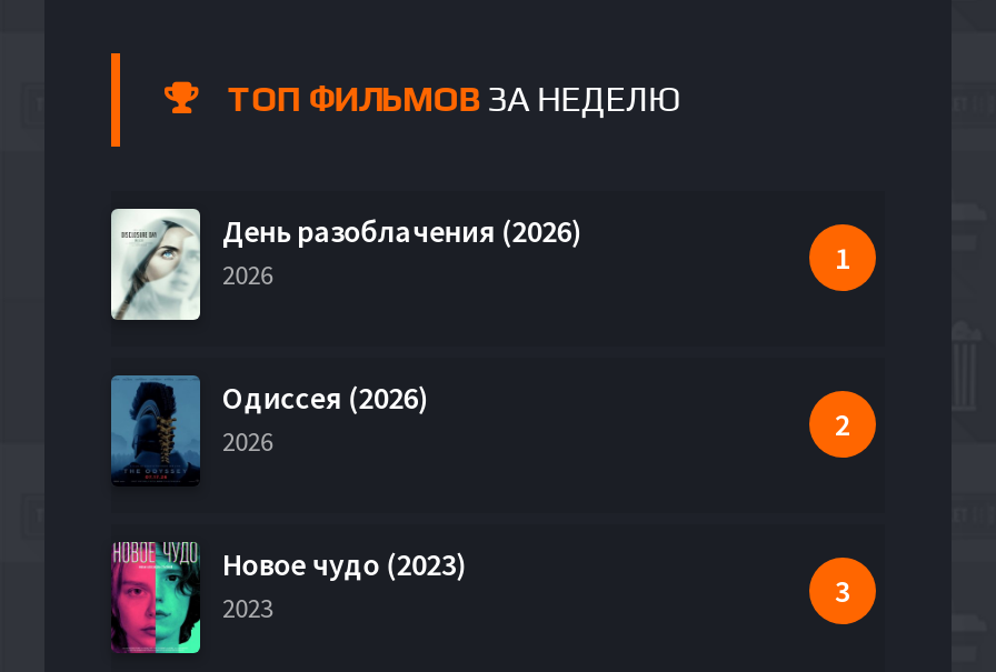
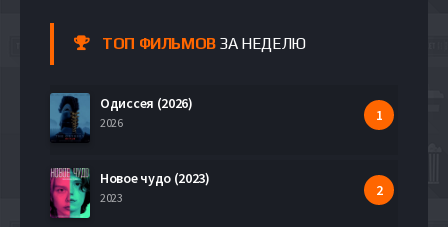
[109,207,582,322] [image] | День разоблачения (2026) | 2026 -> none

